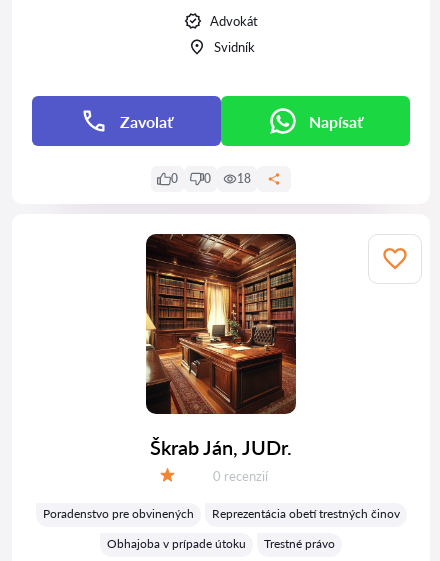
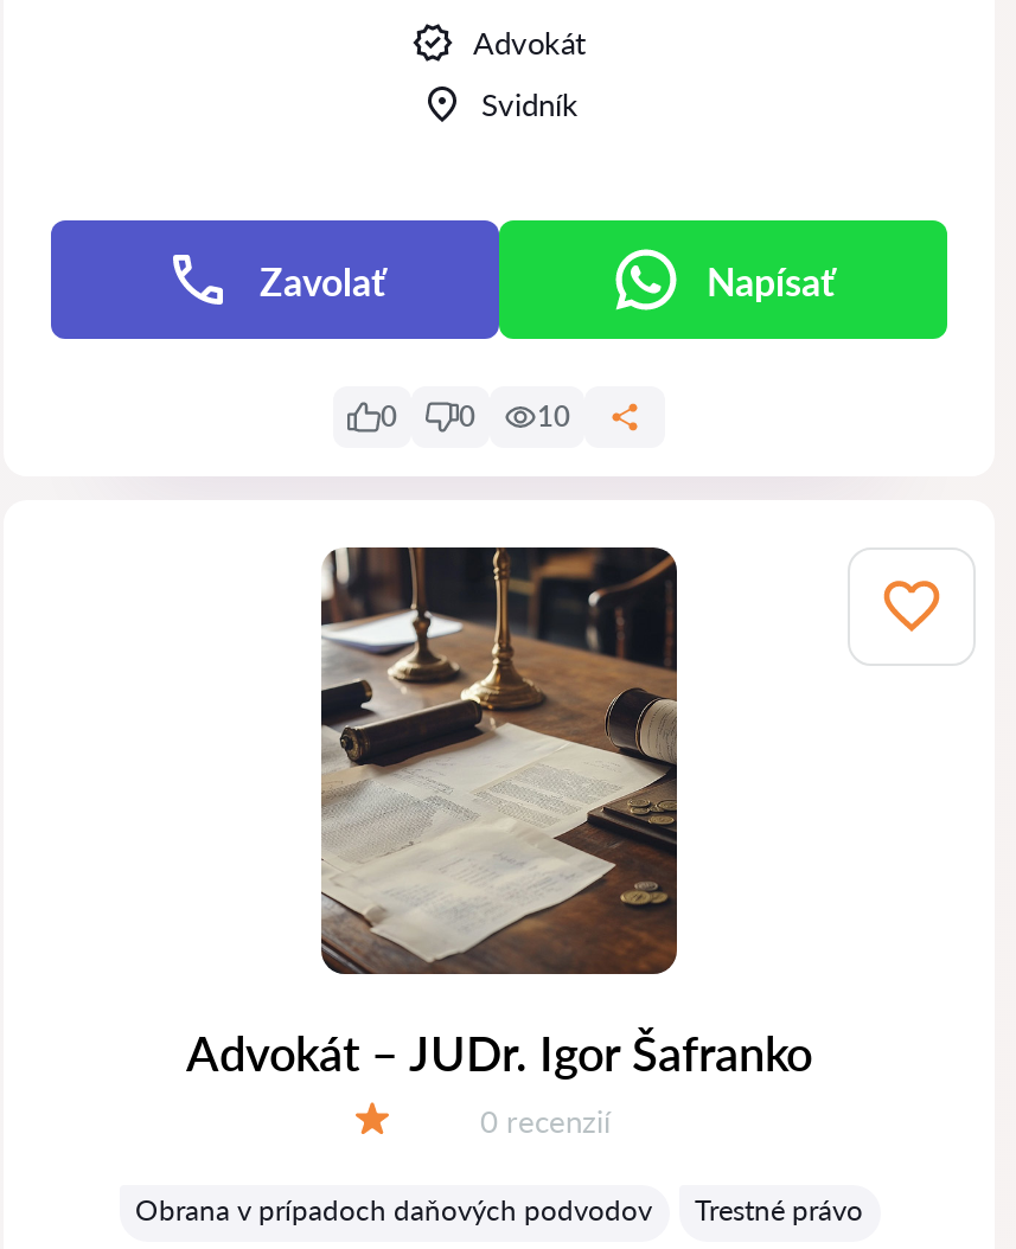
[237,171,251,186] 18 -> [537,398,570,434] 10
[145,233,297,459] [image] | Škrab Ján, JUDr. -> [186,545,812,1081] [image] | Advokát – JUDr. Igor Šafranko
[42,506,399,551] Poradenstvo pre obvinených | Reprezentácia obetí trestných činov | Obhajoba v prípade útoku -> [135,1192,652,1228] Obrana v prípadoch daňových podvodov

